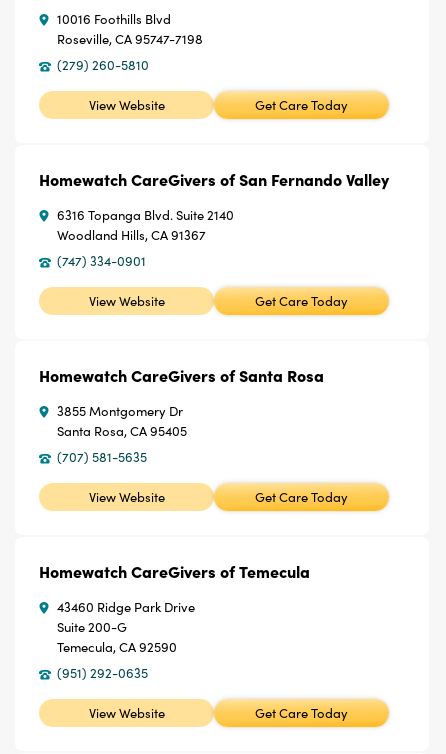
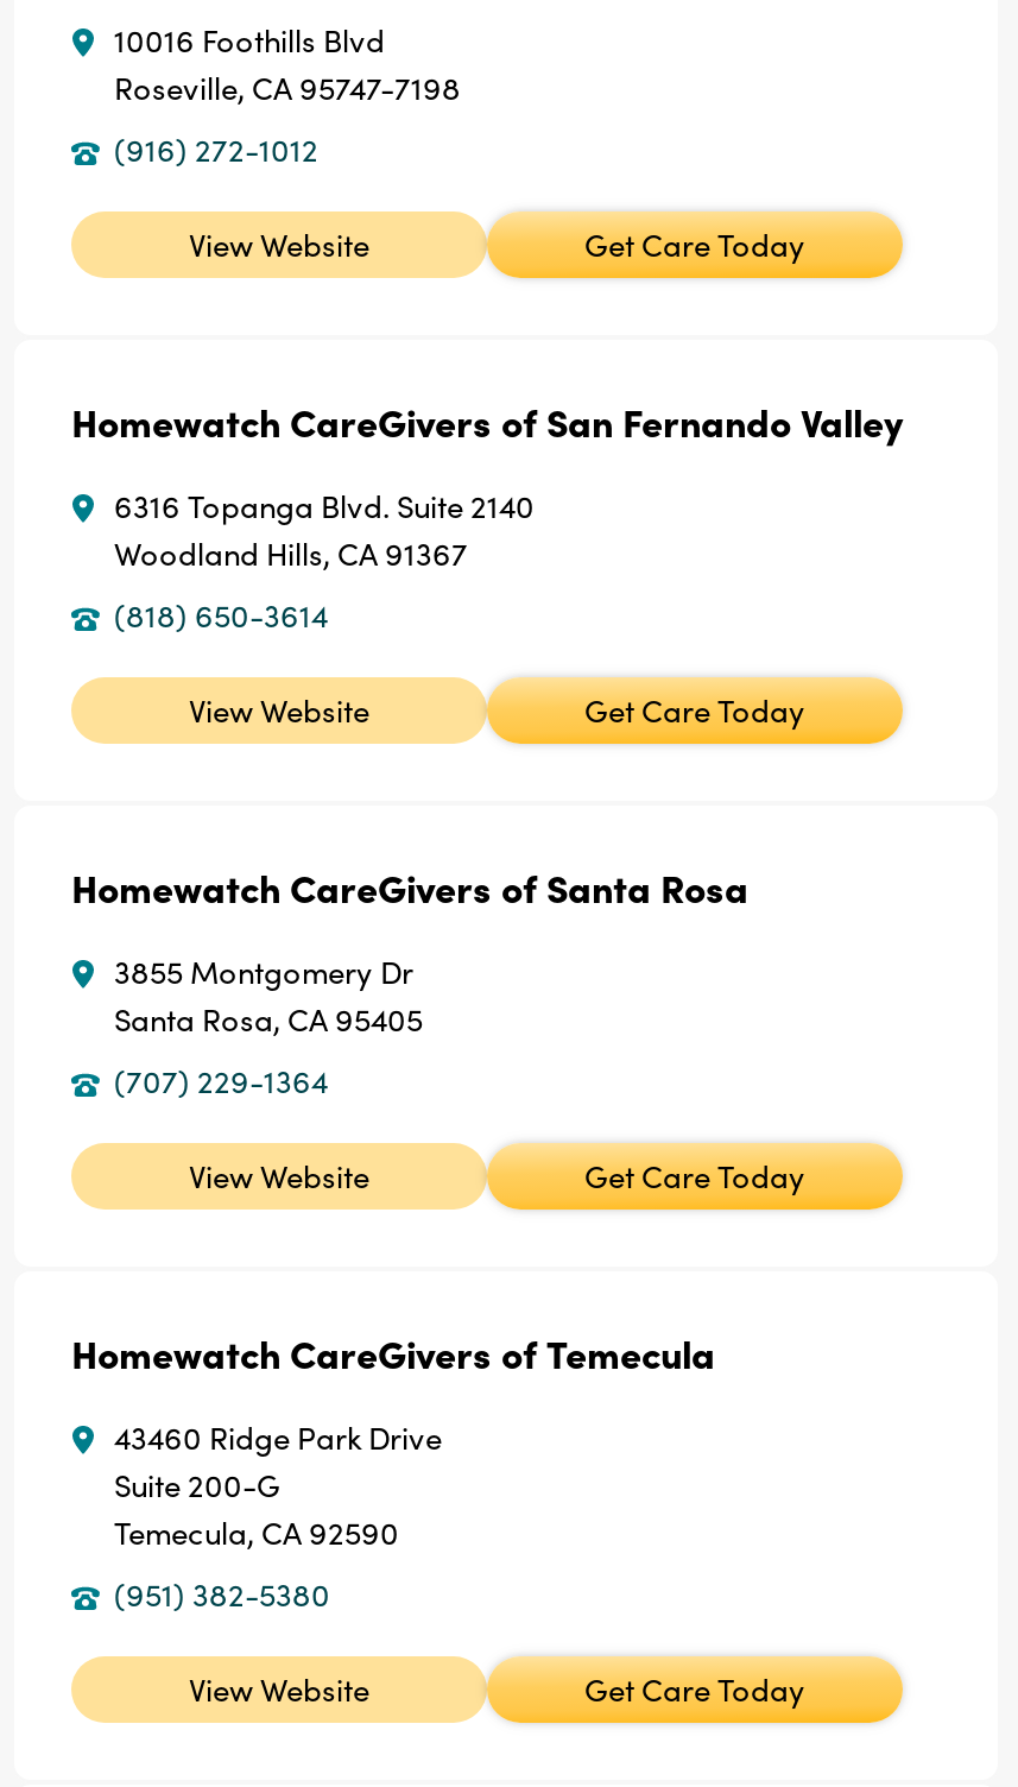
[57,56,149,74] (279) 260-5810 -> [114,128,318,171] (916) 272-1012
[57,252,146,270] (747) 334-0901 -> [114,594,328,637] (818) 650-3614
[57,448,147,466] (707) 581-5635 -> [114,1060,328,1103] (707) 229-1364
[57,664,148,682] (951) 292-0635 -> [114,1573,330,1616] (951) 382-5380

